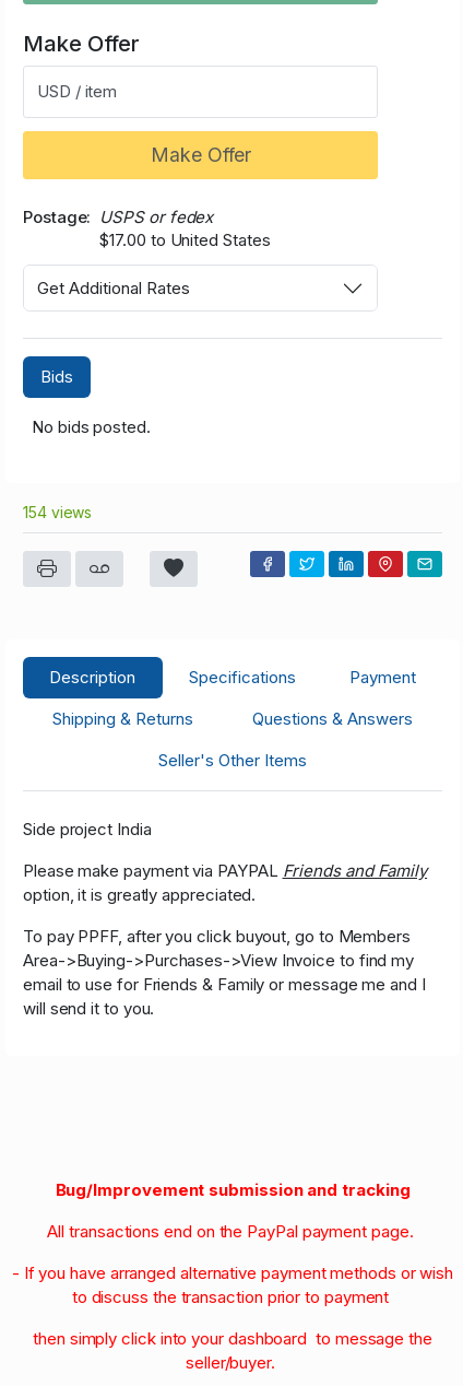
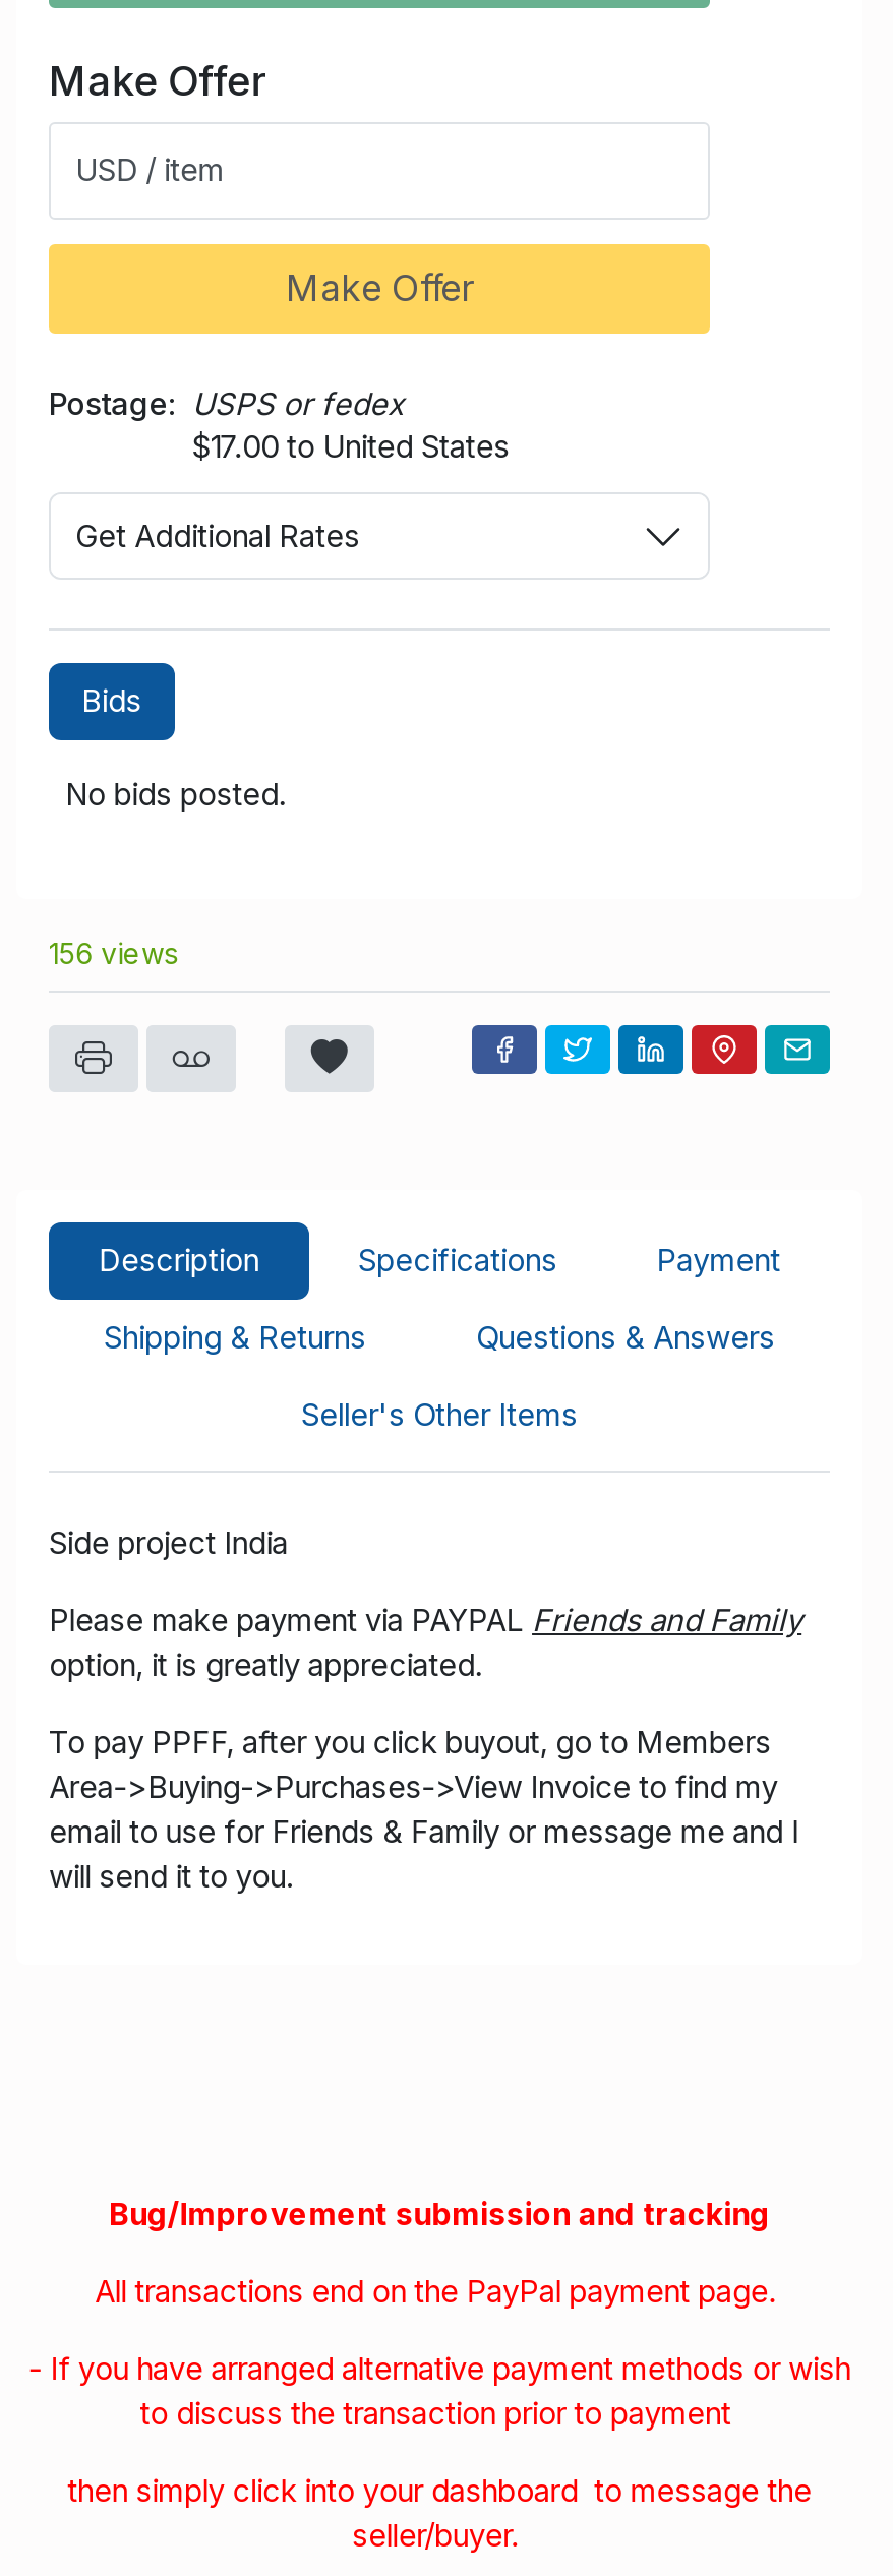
[23,503,92,522] 154 views -> [49,937,178,971] 156 views

